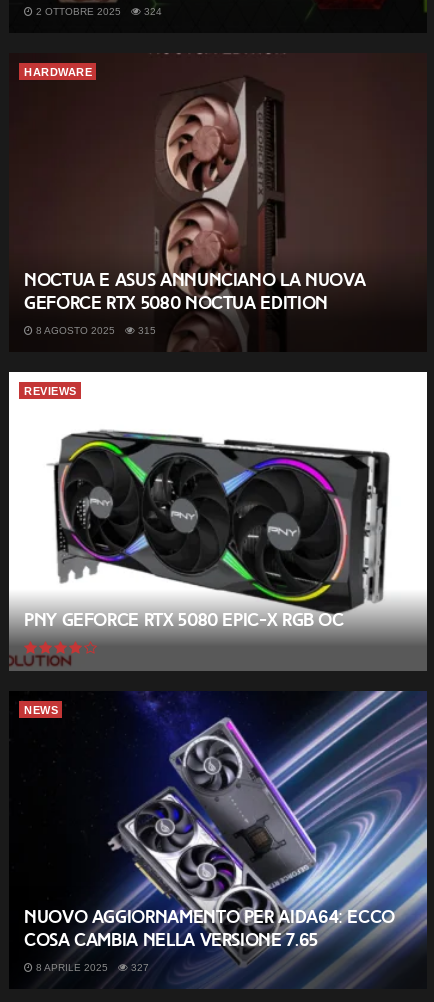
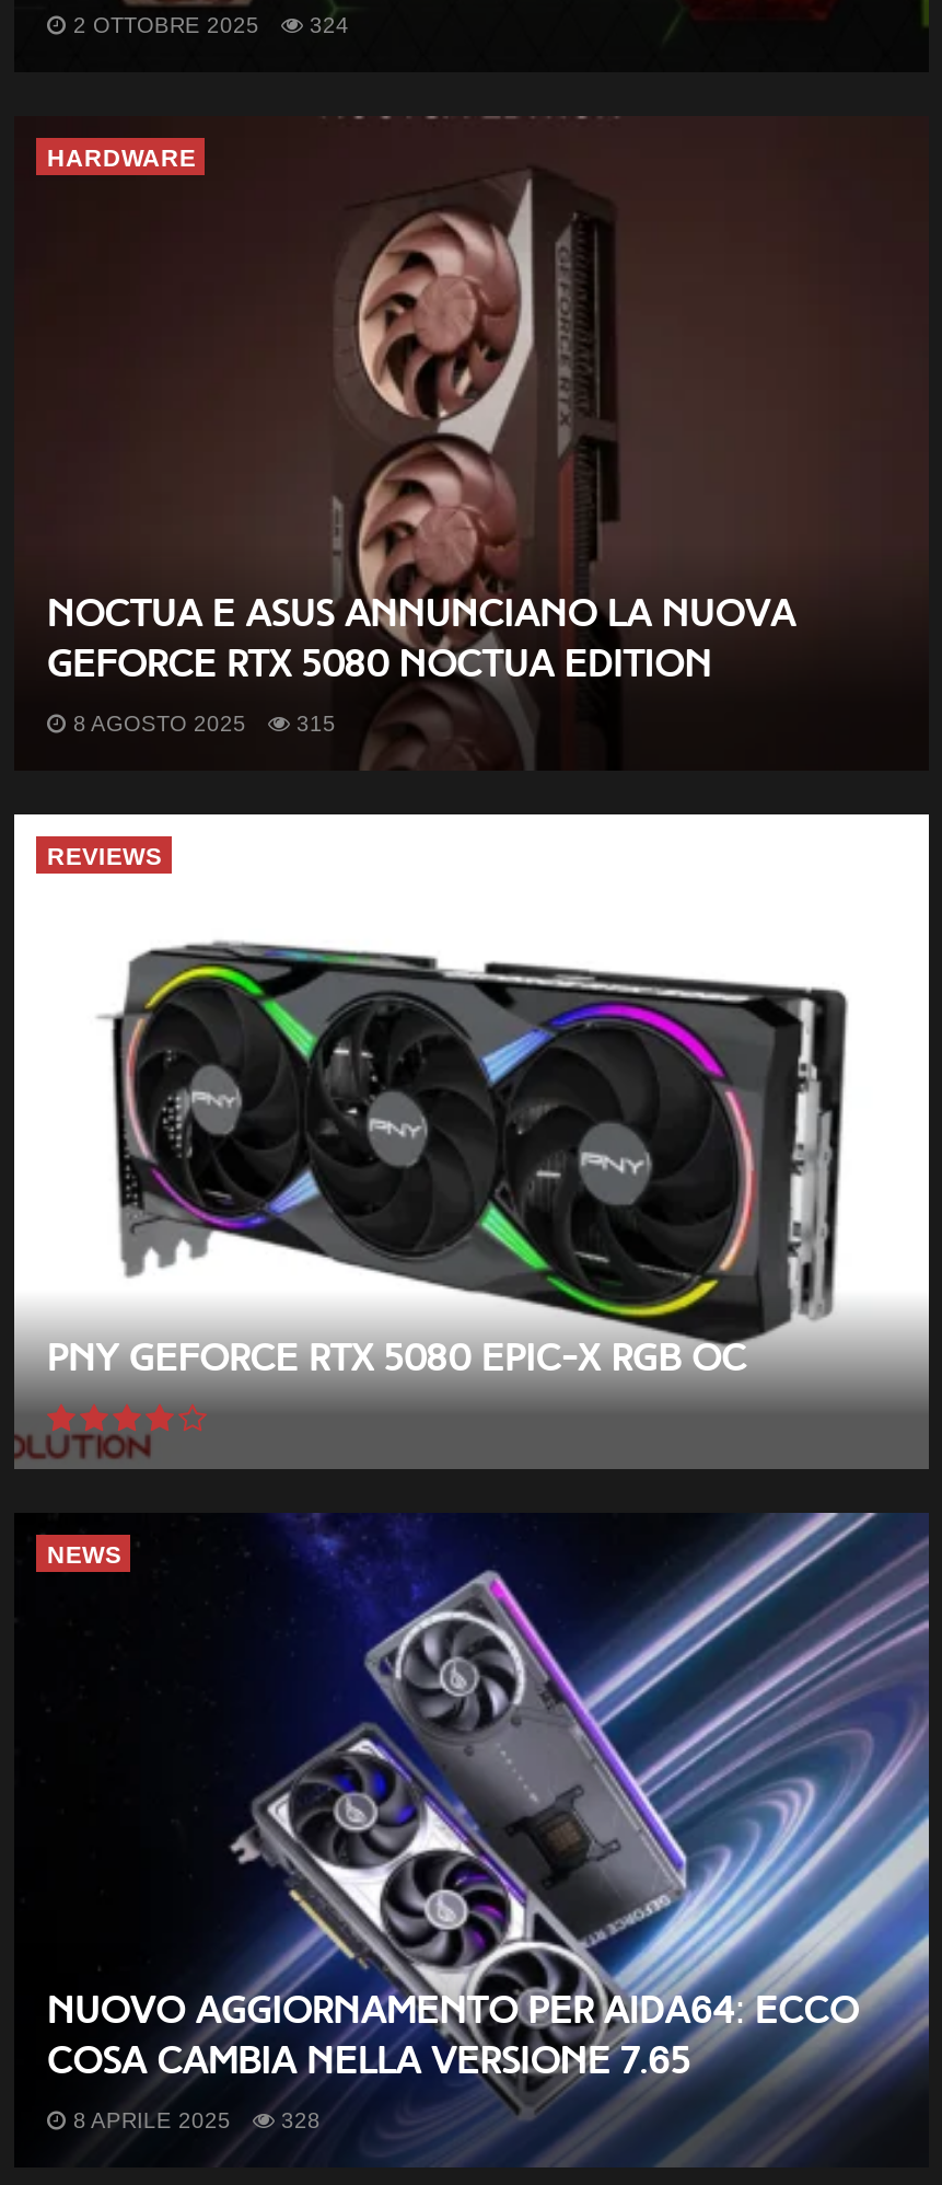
[33,962,149,973] 8 APRILE 2025 327 -> [67,2107,321,2131] 8 APRILE 2025 328

